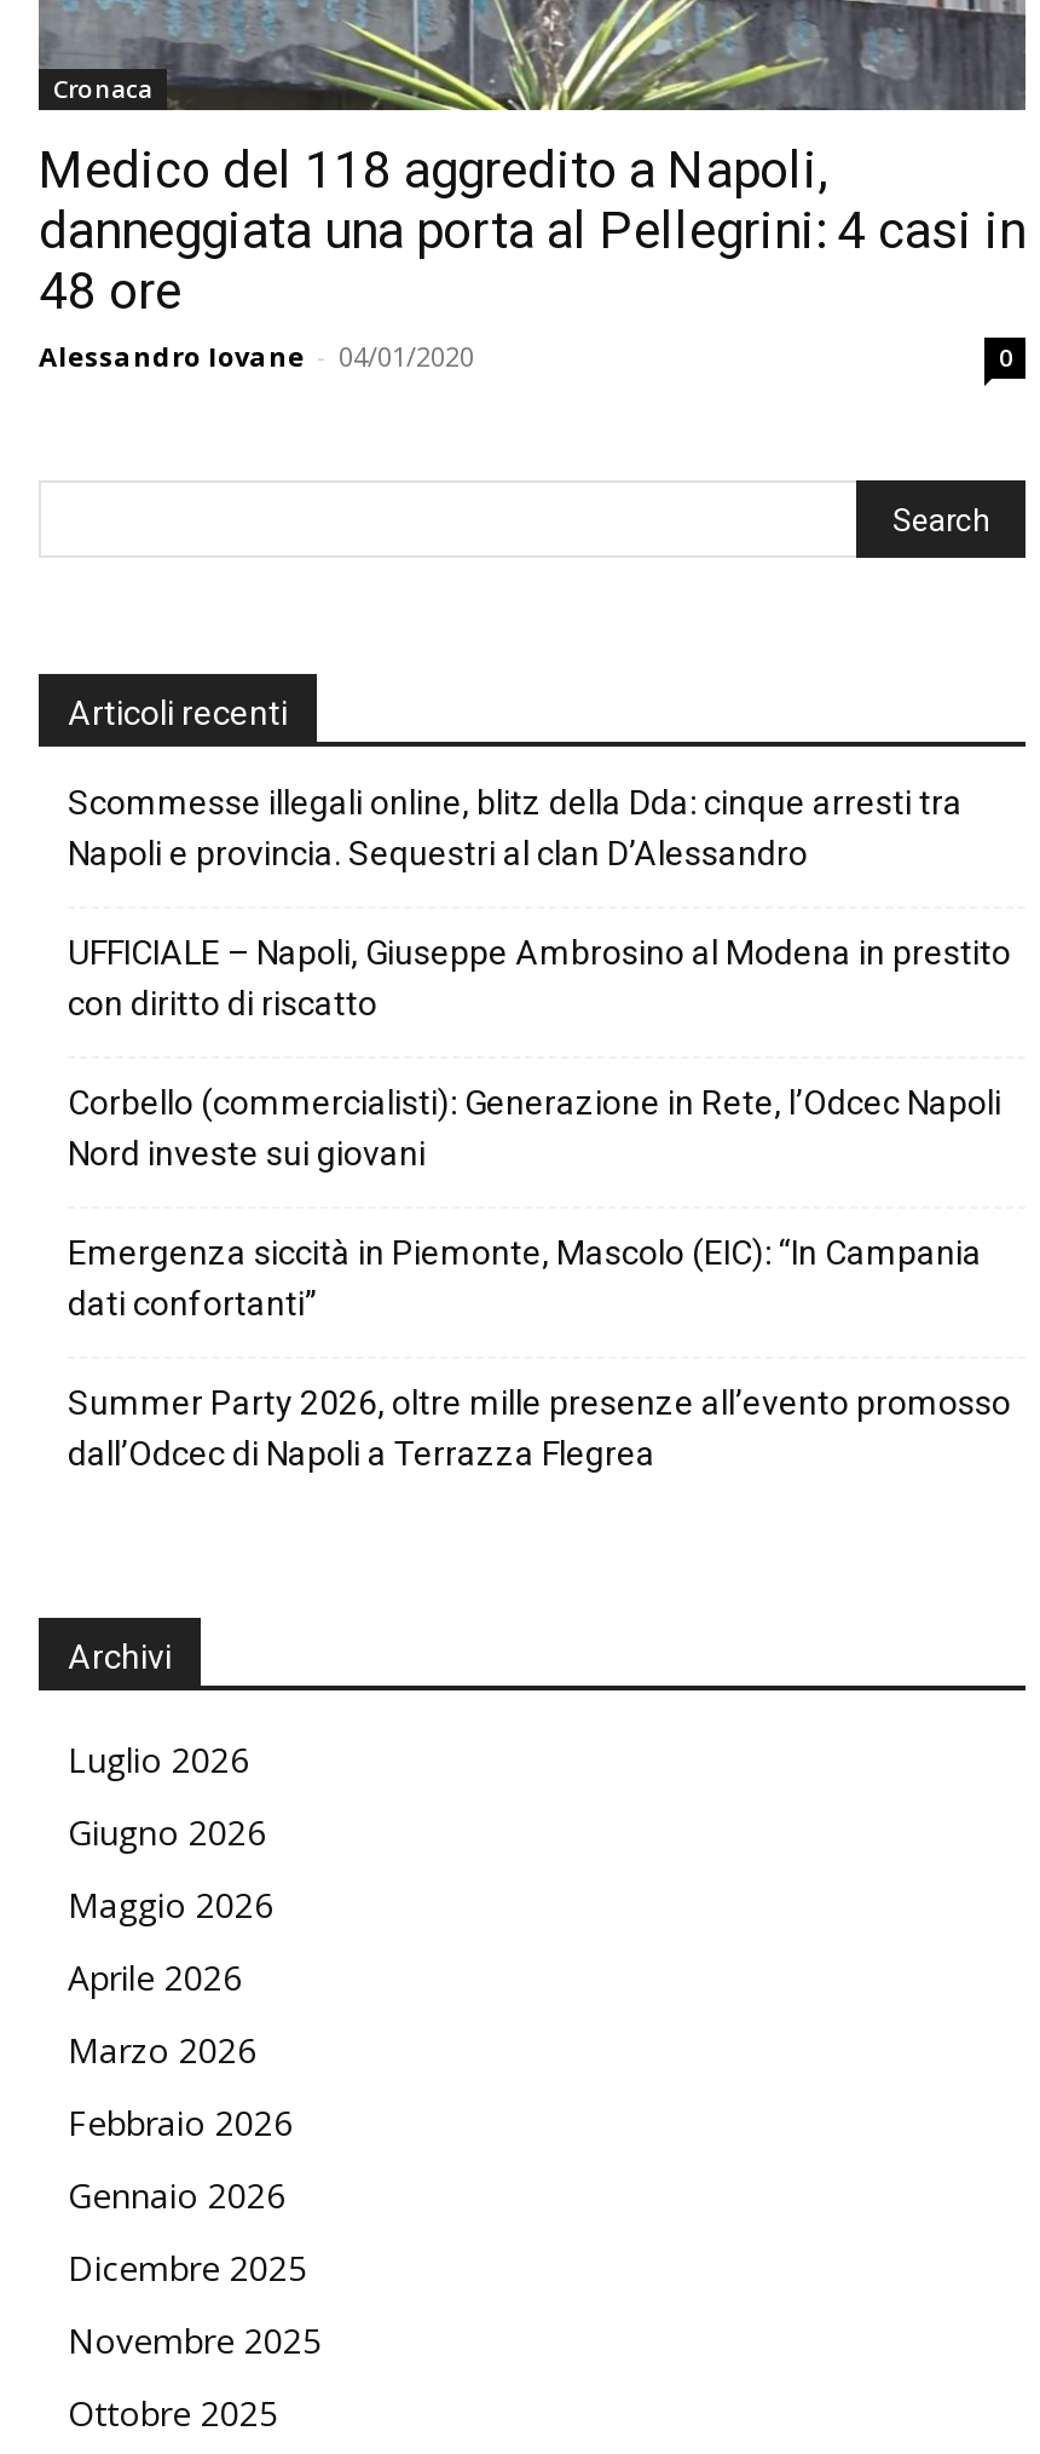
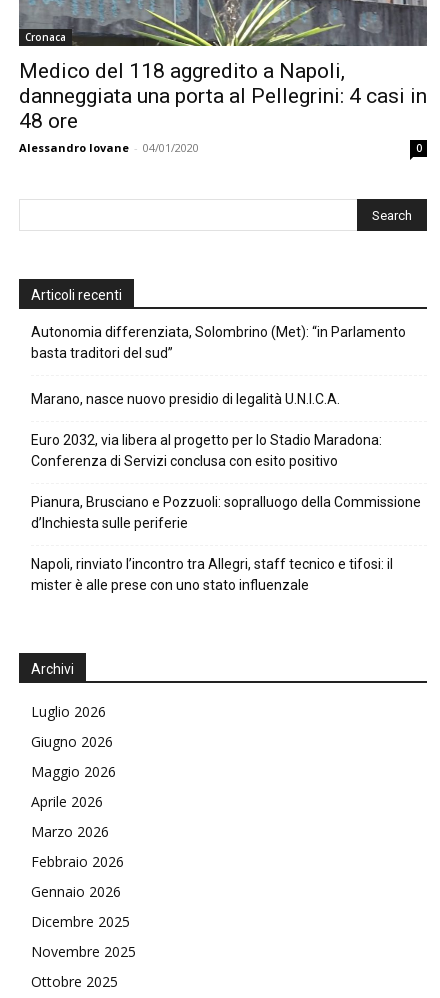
[68,784,963,873] Scommesse illegali online, blitz della Dda: cinque arresti tra | Napoli e provincia. Sequestri al clan D’Alessandro -> [31,324,406,361] Autonomia differenziata, Solombrino (Met): “in Parlamento | basta traditori del sud”
[68,934,1011,1023] UFFICIALE – Napoli, Giuseppe Ambrosino al Modena in prestito | con diritto di riscatto -> [31,391,340,407] Marano, nasce nuovo presidio di legalità U.N.I.C.A.
[68,1084,1001,1173] Corbello (commercialisti): Generazione in Rete, l’Odcec Napoli | Nord investe sui giovani -> [31,432,382,469] Euro 2032, via libera al progetto per lo Stadio Maradona: | Conferenza di Servizi conclusa con esito positivo
[68,1234,982,1323] Emergenza siccità in Piemonte, Mascolo (EIC): “In Campania | dati confortanti” -> [31,494,421,531] Pianura, Brusciano e Pozzuoli: sopralluogo della Commissione | d’Inchiesta sulle periferie
[68,1384,1011,1473] Summer Party 2026, oltre mille presenze all’evento promosso | dall’Odcec di Napoli a Terrazza Flegrea -> [31,556,393,593] Napoli, rinviato l’incontro tra Allegri, staff tecnico e tifosi: il | mister è alle prese con uno stato influenzale

